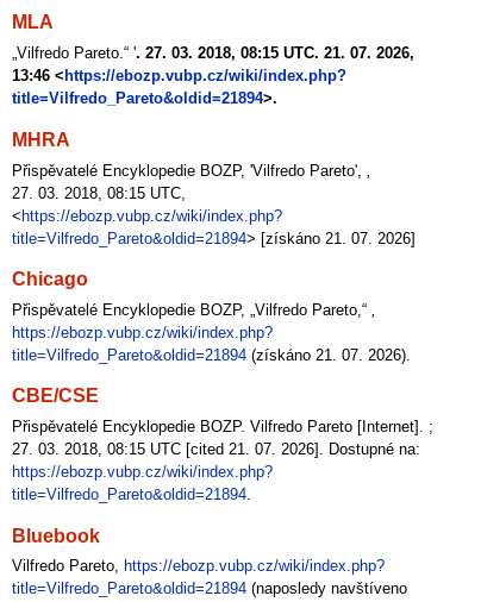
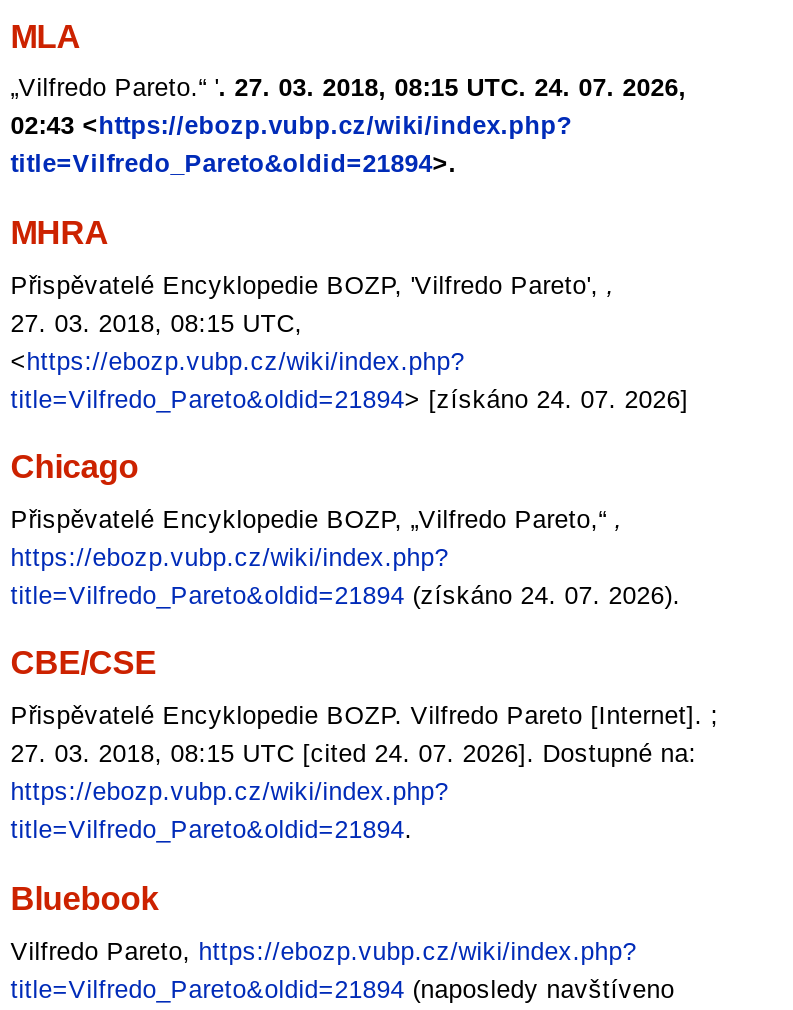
[12,46,414,62] „Vilfredo Pareto.“ '. 27. 03. 2018, 08:15 UTC. 21. 07. 2026, -> [10,75,686,103] „Vilfredo Pareto.“ '. 27. 03. 2018, 08:15 UTC. 24. 07. 2026,
[12,68,346,85] 13:46 <https://ebozp.vubp.cz/wiki/index.php? -> [10,113,572,141] 02:43 <https://ebozp.vubp.cz/wiki/index.php?
[12,230,415,247] title=Vilfredo_Pareto&oldid=21894> [získáno 21. 07. 2026] -> [10,385,688,413] title=Vilfredo_Pareto&oldid=21894> [získáno 24. 07. 2026]
[12,347,410,364] title=Vilfredo_Pareto&oldid=21894 (získáno 21. 07. 2026). -> [10,582,680,610] title=Vilfredo_Pareto&oldid=21894 (získáno 24. 07. 2026).
[12,442,420,458] 27. 03. 2018, 08:15 UTC [cited 21. 07. 2026]. Dostupné na: -> [10,740,696,768] 27. 03. 2018, 08:15 UTC [cited 24. 07. 2026]. Dostupné na:

